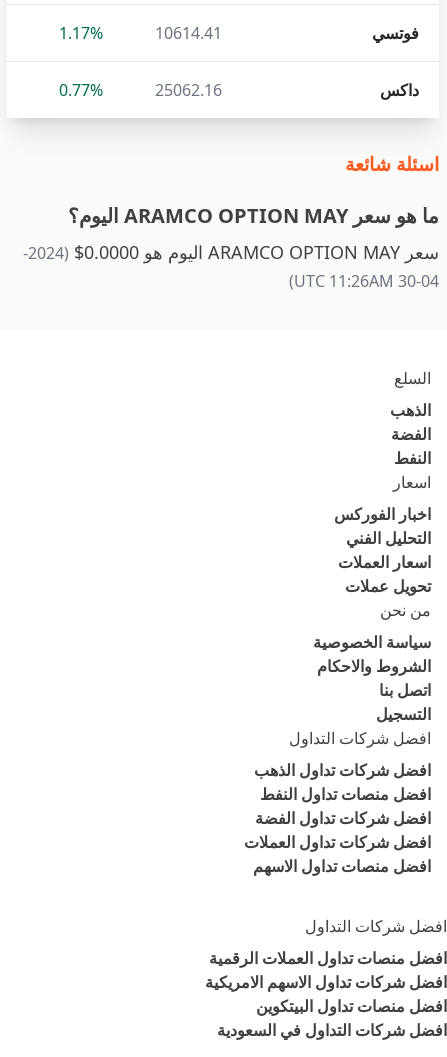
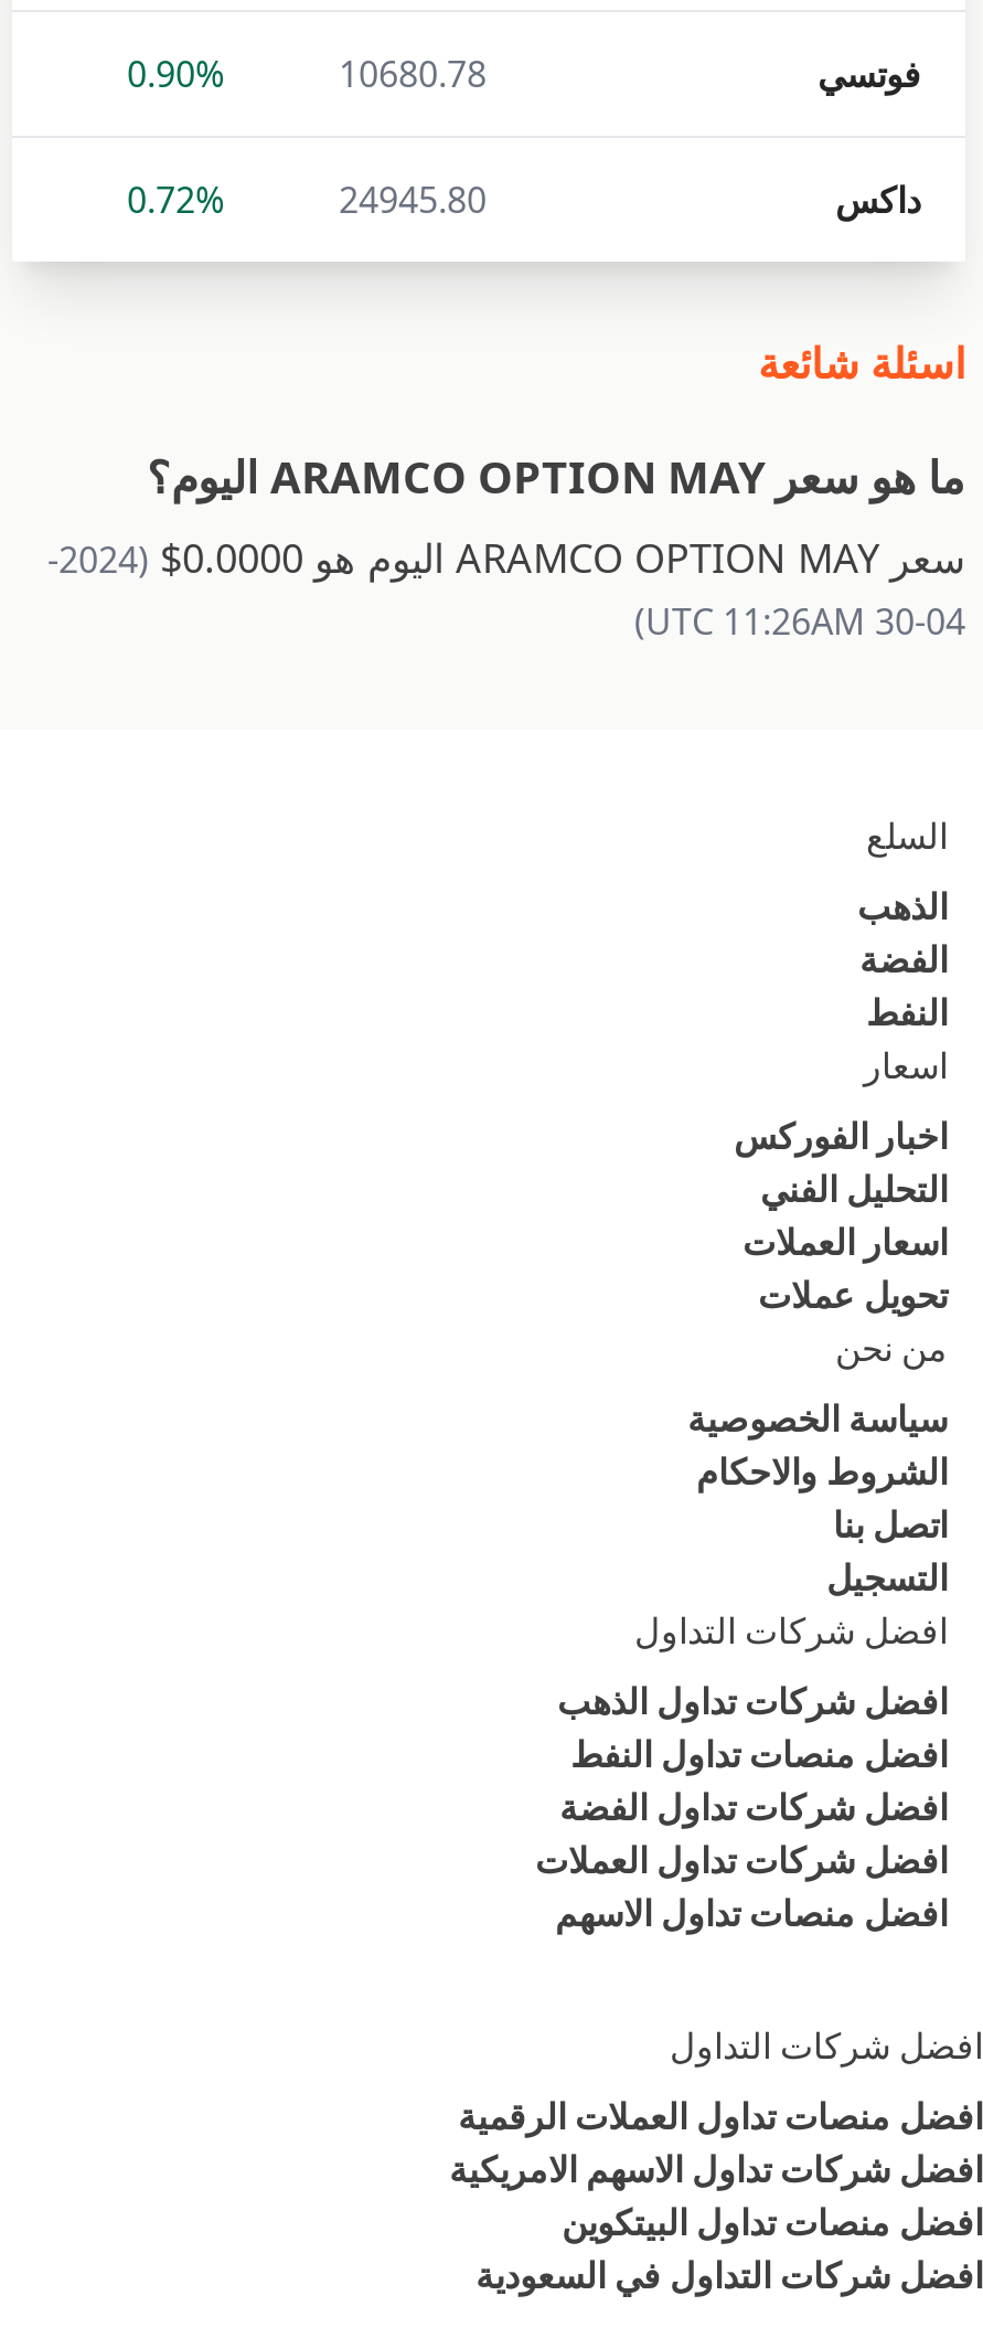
[59,22,103,44] 1.17% -> [127,49,224,98] 0.90%
[155,22,222,44] 10614.41 -> [339,49,487,98] 10680.78
[59,79,103,101] 0.77% -> [127,175,224,223] 0.72%
[155,79,222,101] 25062.16 -> [339,175,487,223] 24945.80

